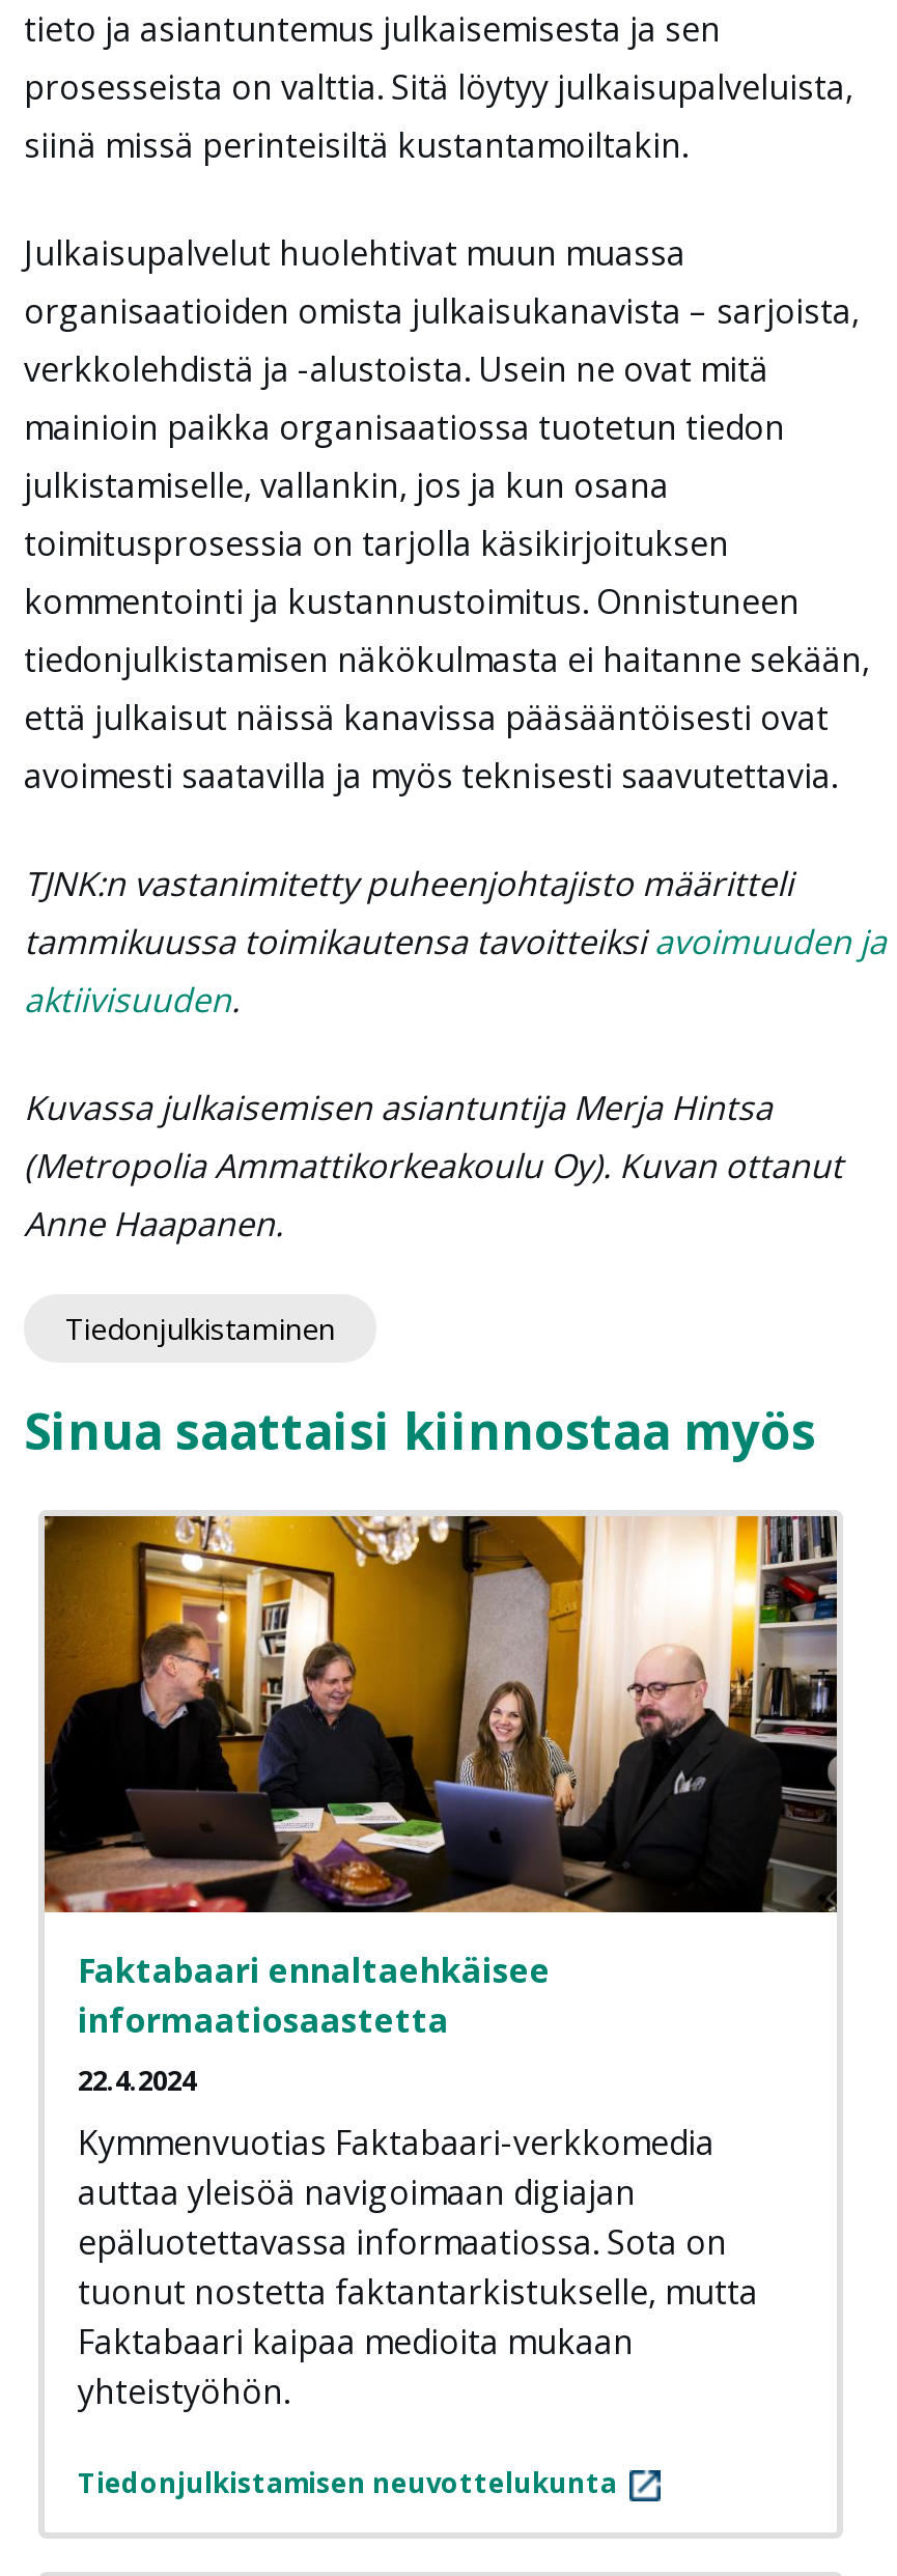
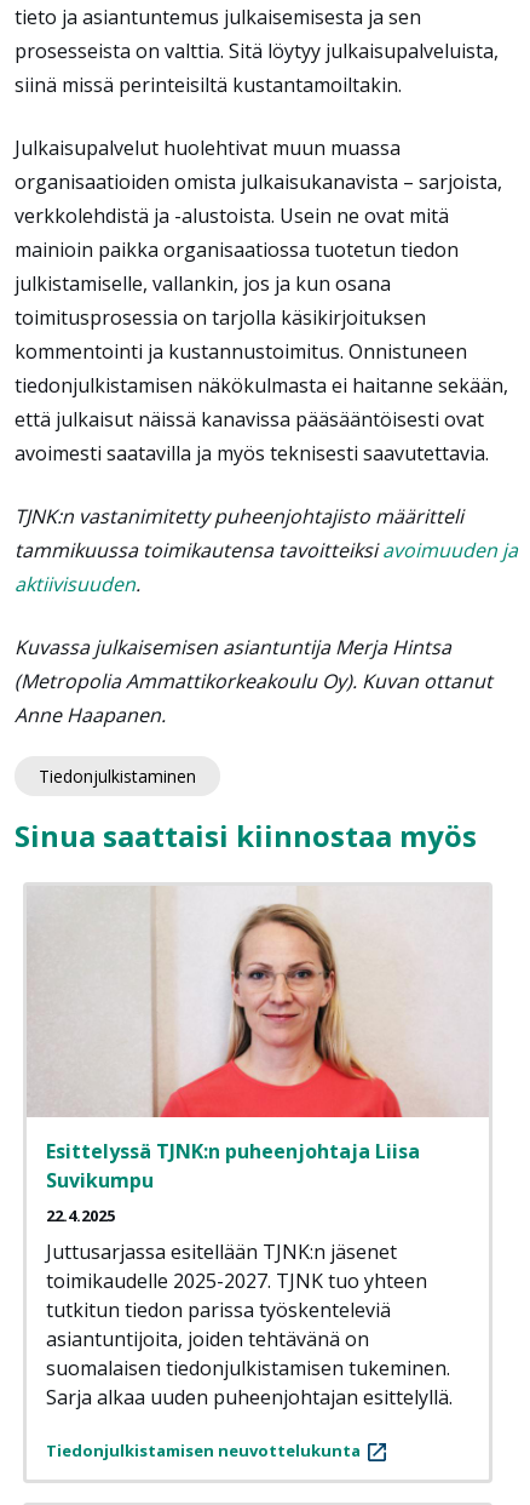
[43,1514,839,2100] [image] | Faktabaari ennaltaehkäisee | informaatiosaastetta | 22.4.2024 -> [27,886,489,1227] [image] | Esittelyssä TJNK:n puheenjohtaja Liisa | Suvikumpu | 22.4.2025
[78,2121,758,2415] Kymmenvuotias Faktabaari-verkkomedia | auttaa yleisöä navigoimaan digiajan | epäluotettavassa informaatiossa. Sota on | tuonut nostetta faktantarkistukselle, mutta | Faktabaari kaipaa medioita mukaan | yhteistyöhön. -> [46,1239,453,1411] Juttusarjassa esitellään TJNK:n jäsenet | toimikaudelle 2025-2027. TJNK tuo yhteen | tutkitun tiedon parissa työskenteleviä | asiantuntijoita, joiden tehtävänä on | suomalaisen tiedonjulkistamisen tukeminen. | Sarja alkaa uuden puheenjohtajan esittelyllä.

